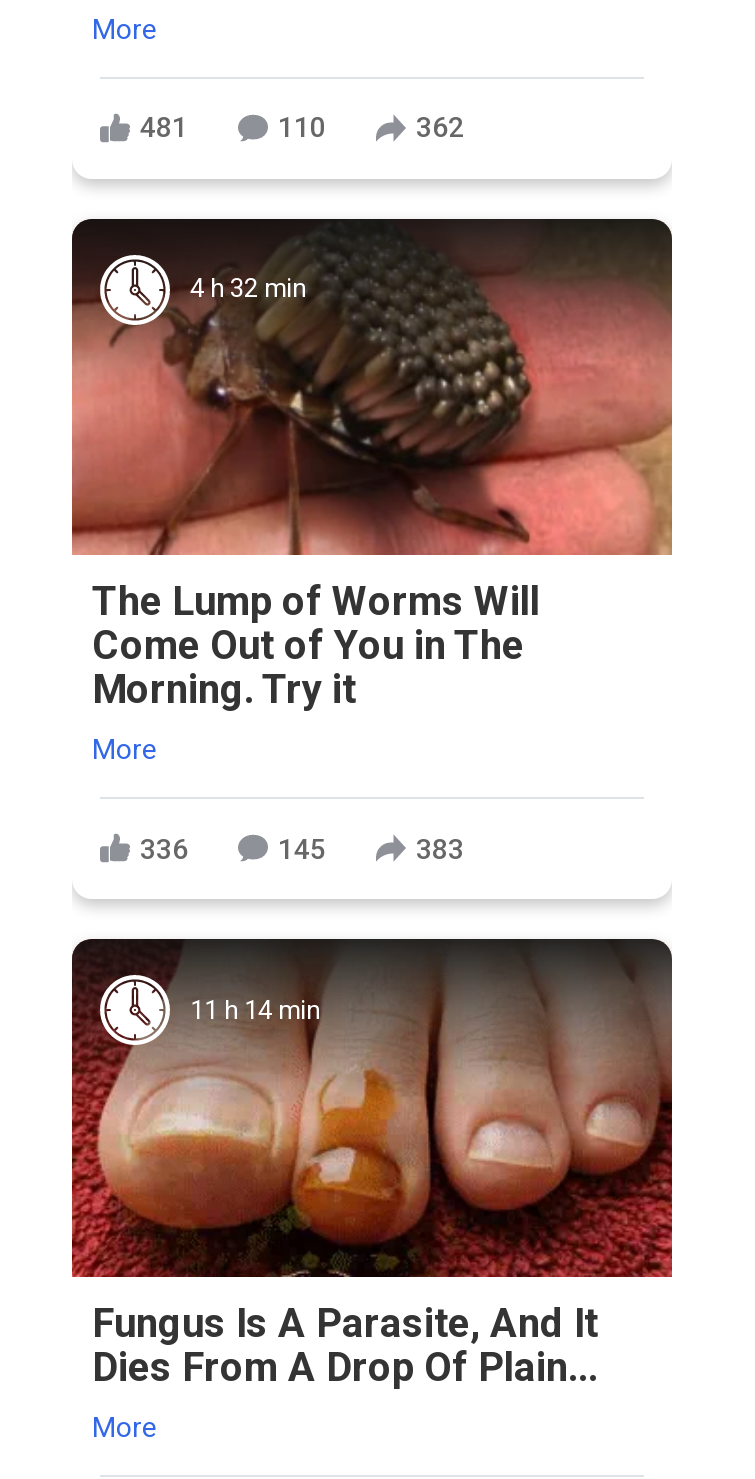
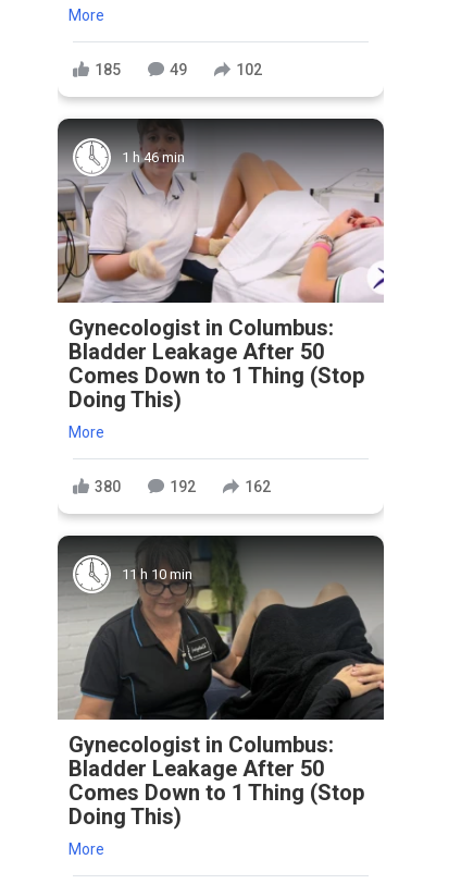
[140,111,464,143] 481 | 110 | 362 -> [95,61,262,78] 185 | 49 | 102
[72,225,674,555] [image] | 4 h 32 min -> [57,122,384,304] [image] | 1 h 46 min
[92,577,540,713] The Lump of Worms Will | Come Out of You in The | Morning. Try it -> [68,315,364,413] Gynecologist in Columbus: | Bladder Leakage After 50 | Comes Down to 1 Thing (Stop | Doing This)
[140,832,464,864] 336 | 145 | 383 -> [95,477,271,495] 380 | 192 | 162
[70,949,674,1279] [image] | 11 h 14 min -> [58,542,384,721] [image] | 11 h 10 min
[92,1299,598,1391] Fungus Is A Parasite, And It | Dies From A Drop Of Plain... -> [68,731,364,829] Gynecologist in Columbus: | Bladder Leakage After 50 | Comes Down to 1 Thing (Stop | Doing This)

